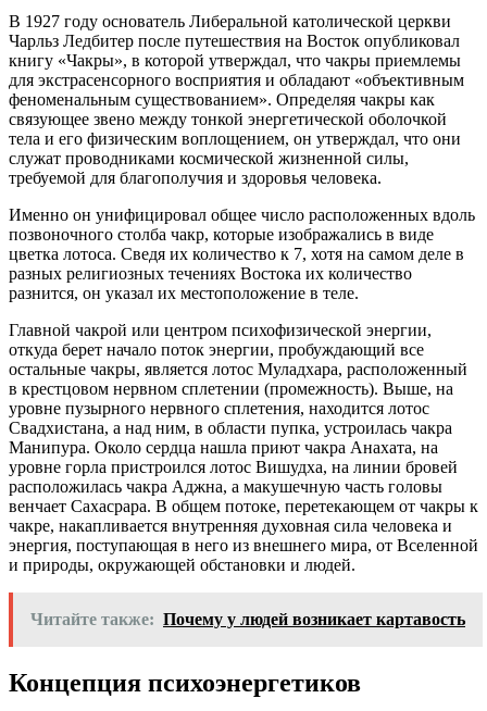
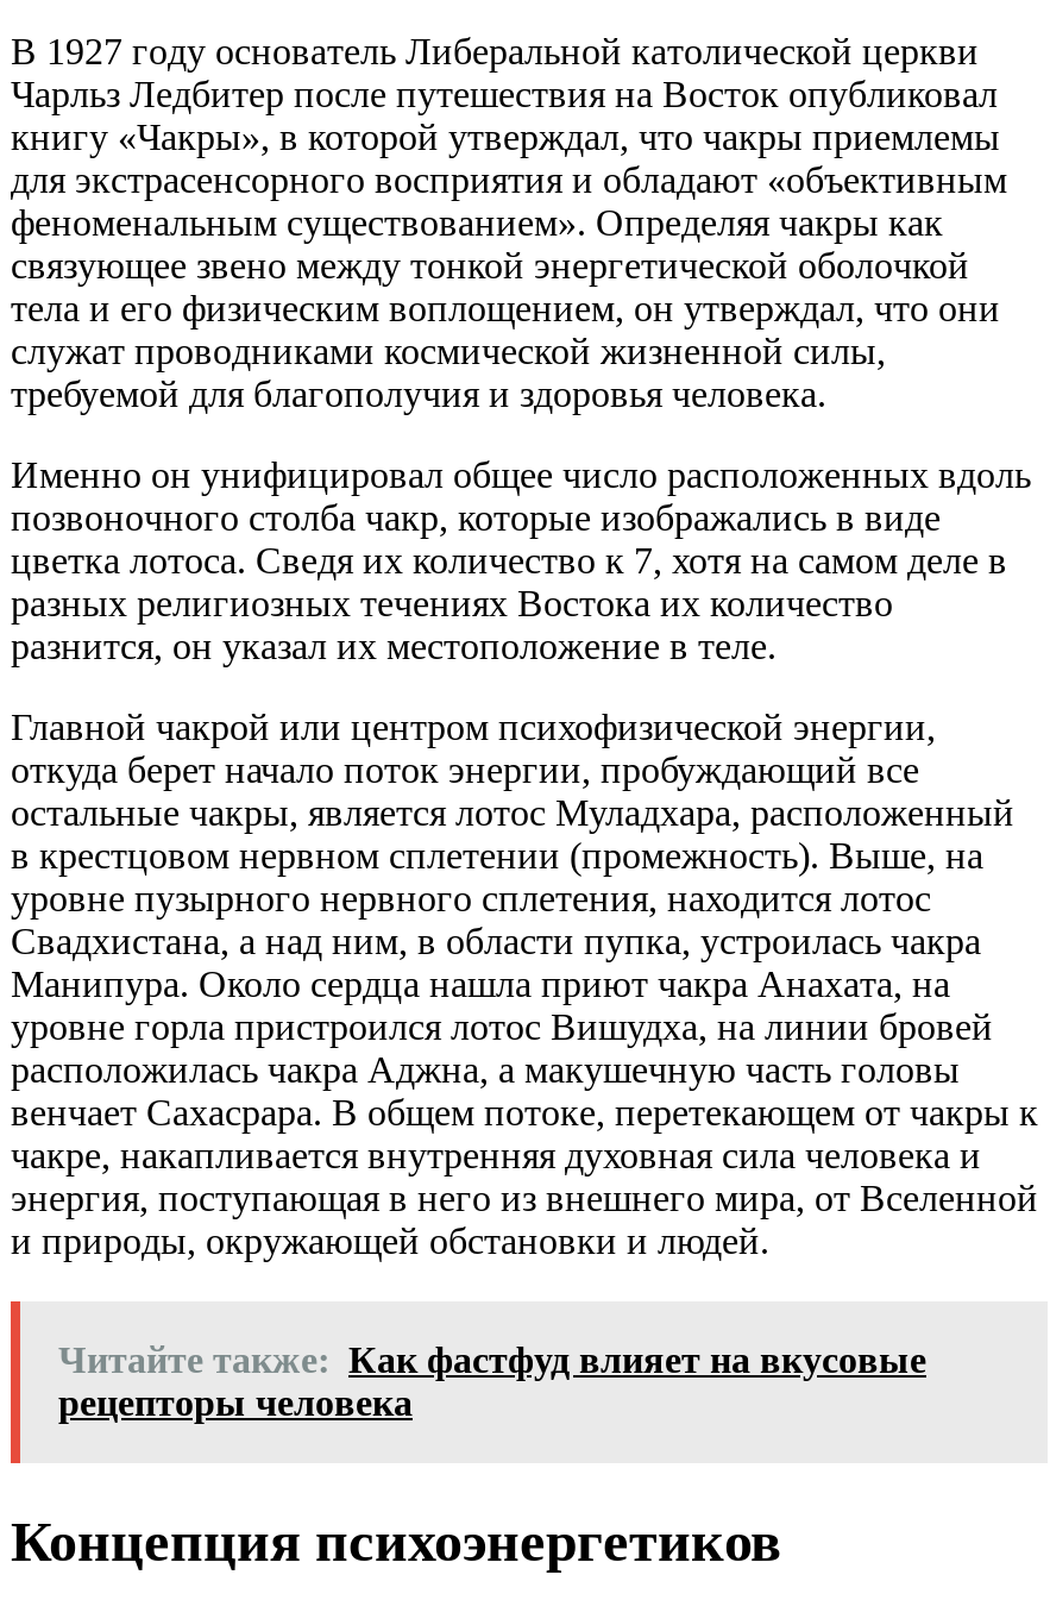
[30,610,465,629] Читайте также: Почему у людей возникает картавость -> [58,1340,926,1424] Читайте также: Как фастфуд влияет на вкусовые | рецепторы человека

